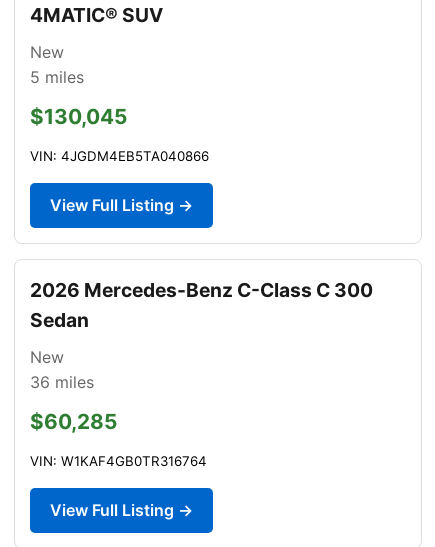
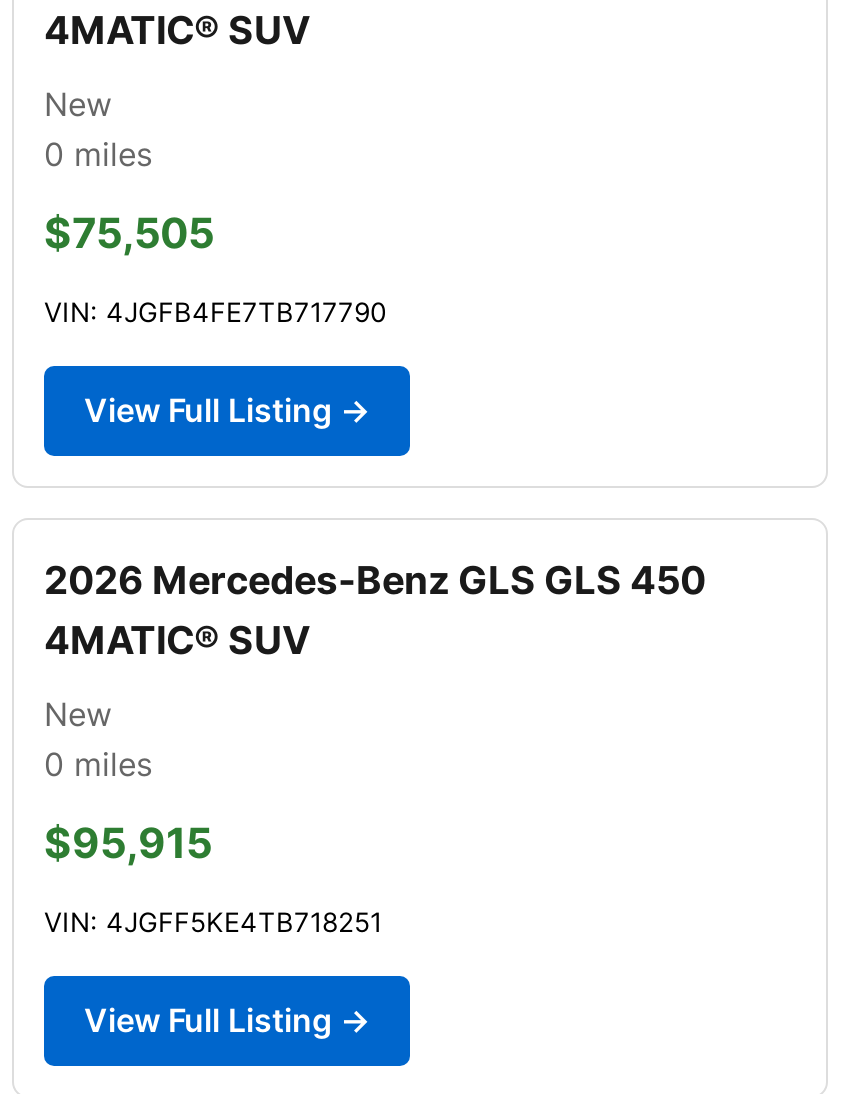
[30,67,84,87] 5 miles -> [44,134,152,174] 0 miles
[30,104,127,129] $130,045 -> [44,208,214,258] $75,505
[30,148,209,164] VIN: 4JGDM4EB5TA040866 -> [44,296,386,328] VIN: 4JGFB4FE7TB717790
[30,278,373,332] 2026 Mercedes-Benz C-Class C 300 | Sedan -> [44,556,706,664] 2026 Mercedes-Benz GLS GLS 450 | 4MATIC® SUV
[30,372,94,392] 36 miles -> [44,744,152,784] 0 miles
[30,409,117,434] $60,285 -> [44,818,212,868] $95,915
[30,453,207,469] VIN: W1KAF4GB0TR316764 -> [44,906,382,938] VIN: 4JGFF5KE4TB718251

